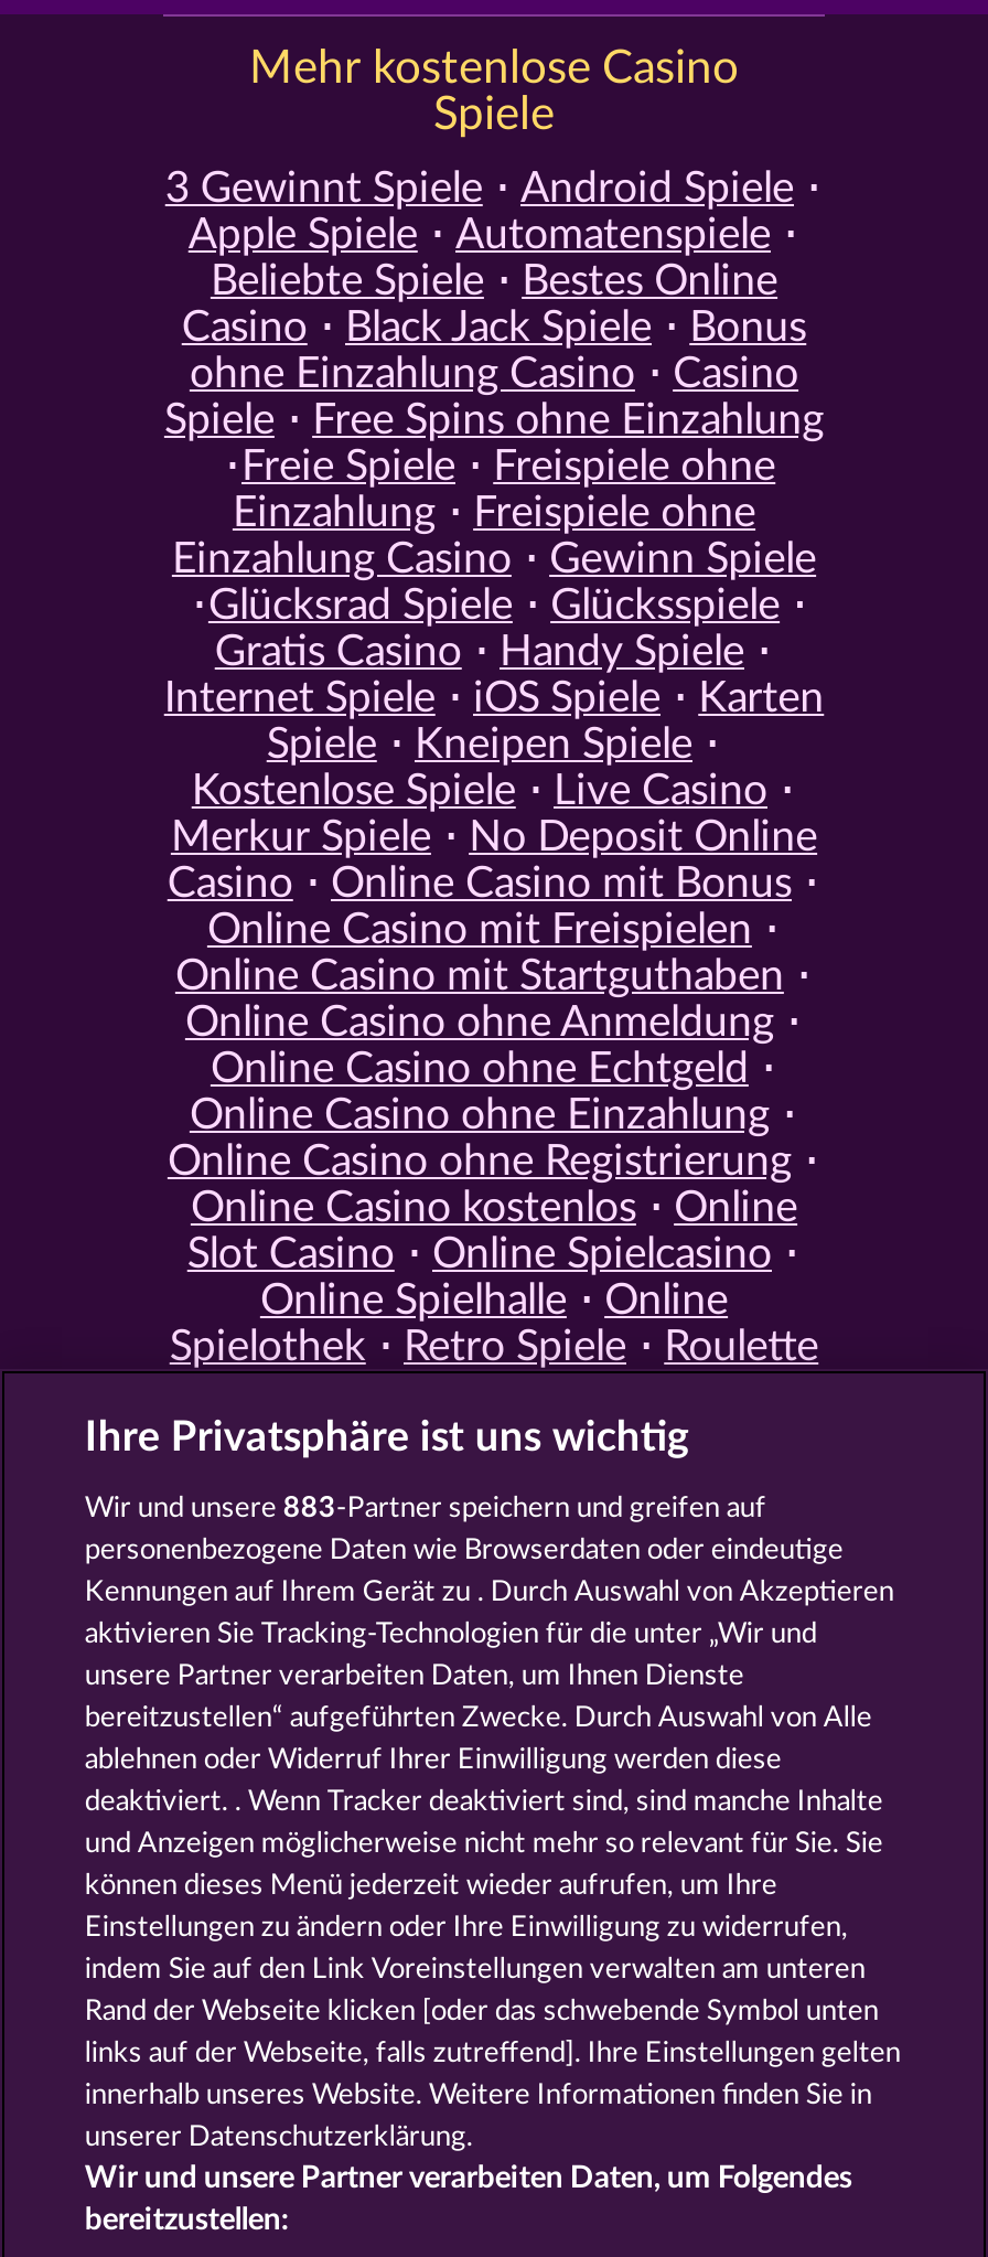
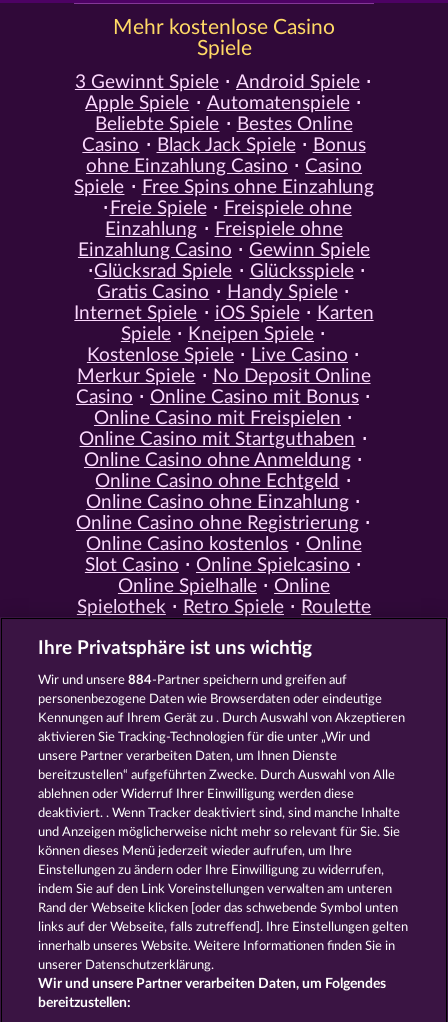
[85,1495,766,1523] Wir und unsere 883-Partner speichern und greifen auf -> [38,674,347,687] Wir und unsere 884-Partner speichern und greifen auf

